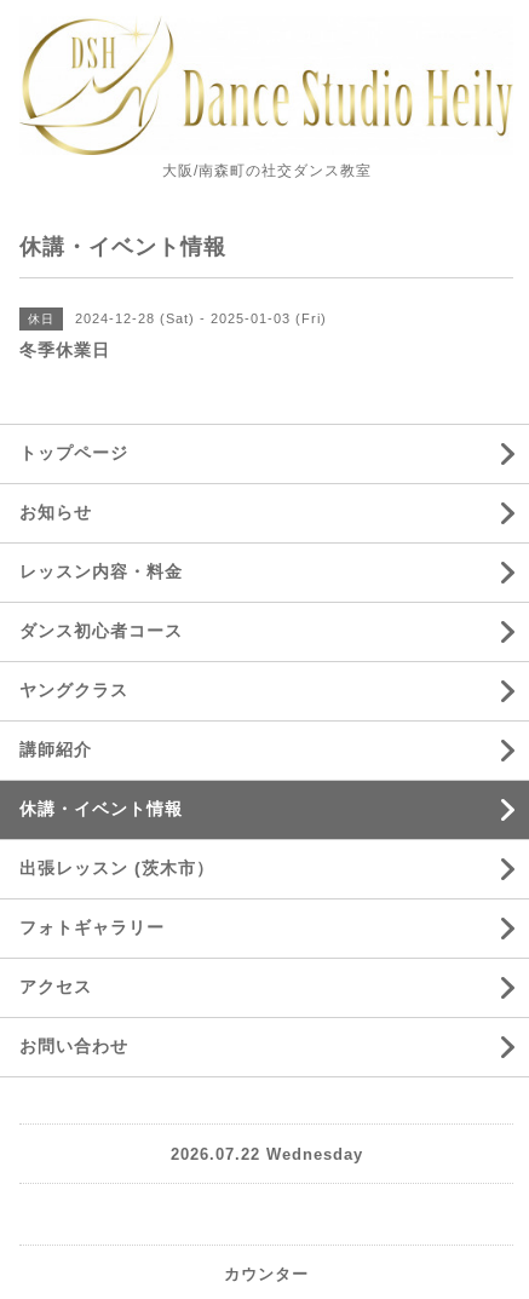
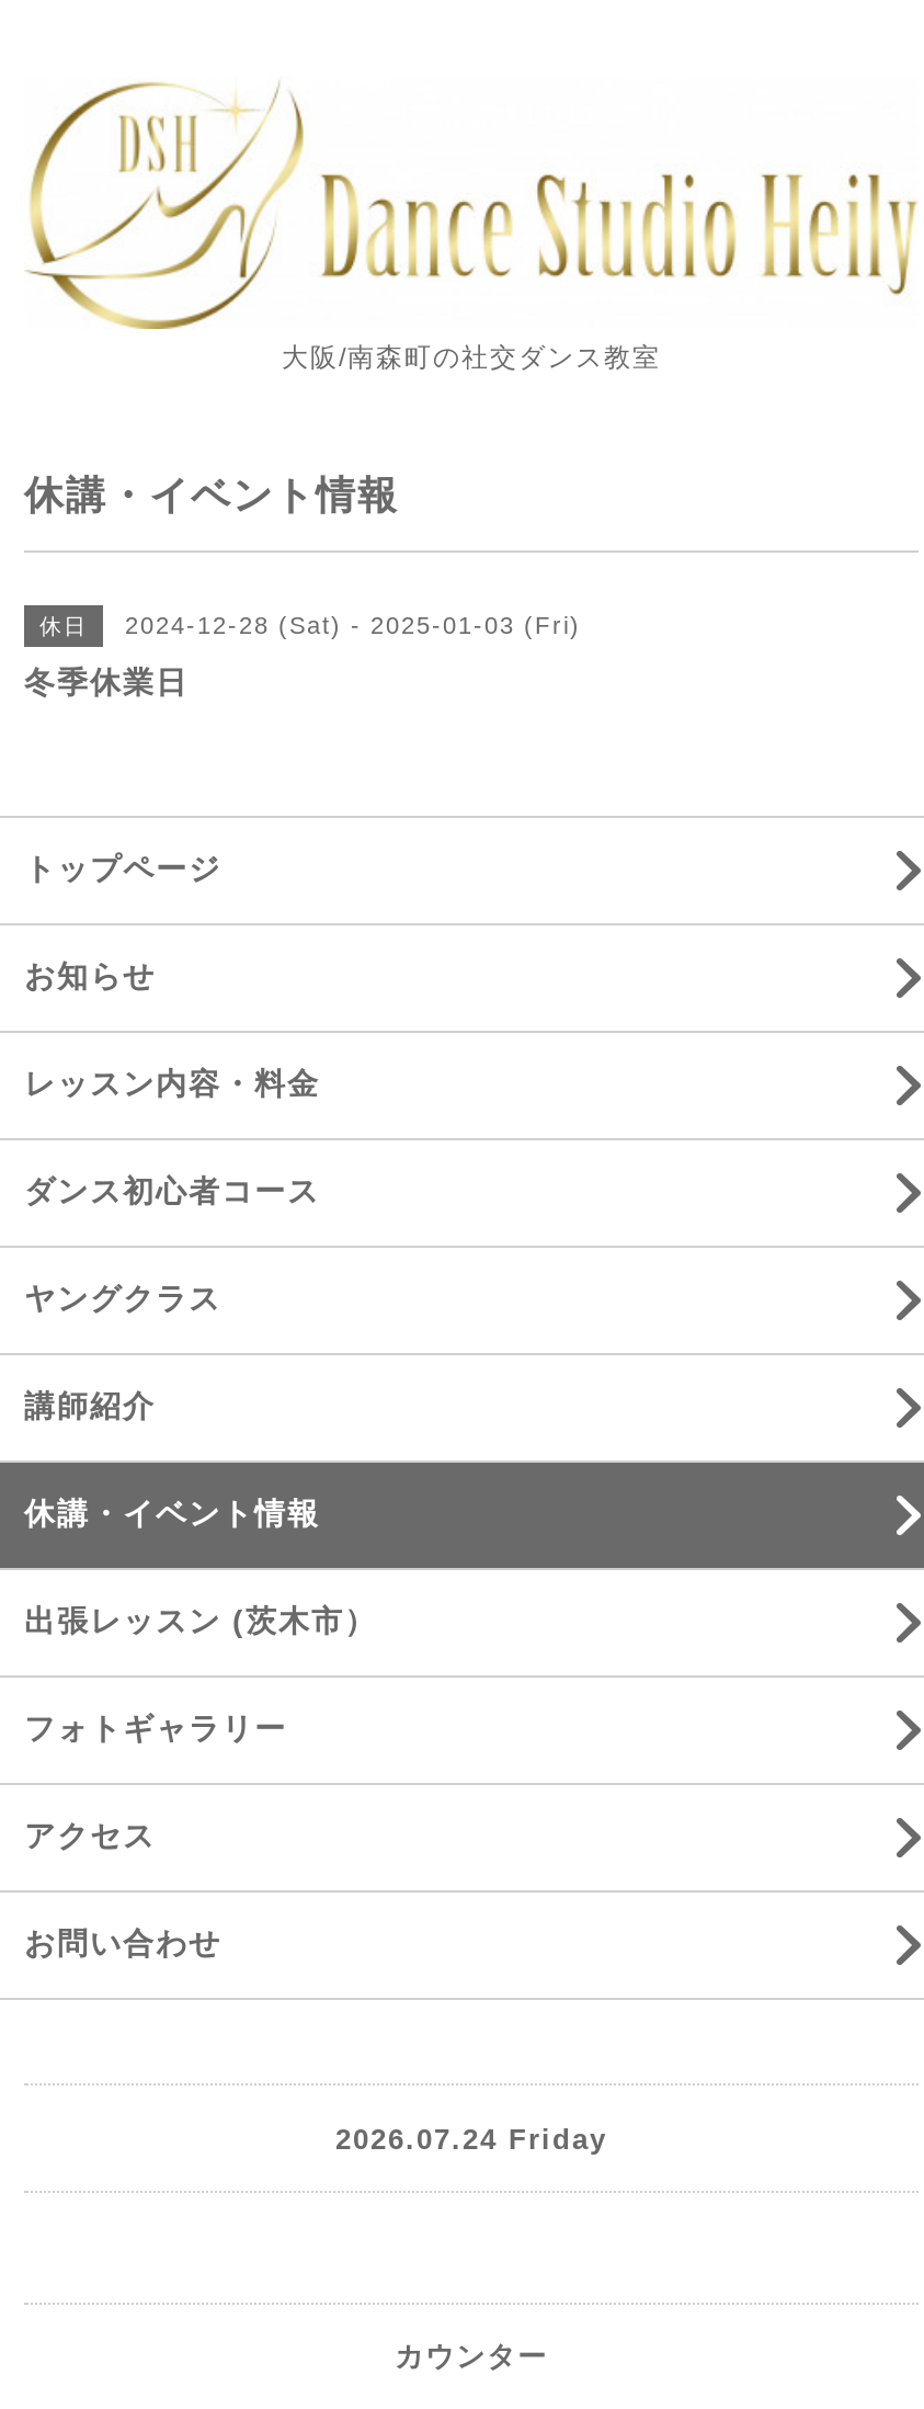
[170,1145,363,1163] 2026.07.22 Wednesday -> [335,2122,607,2155] 2026.07.24 Friday

